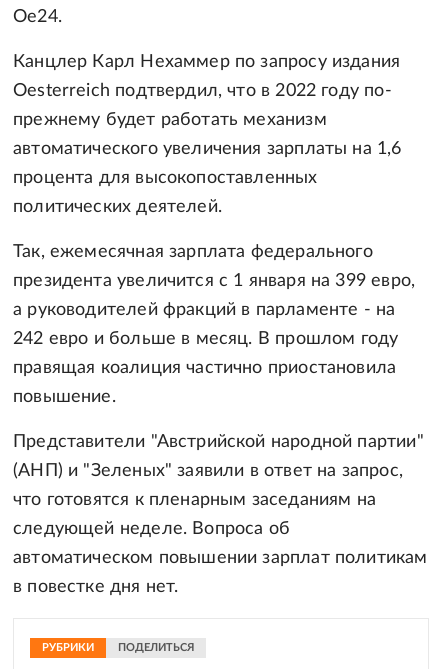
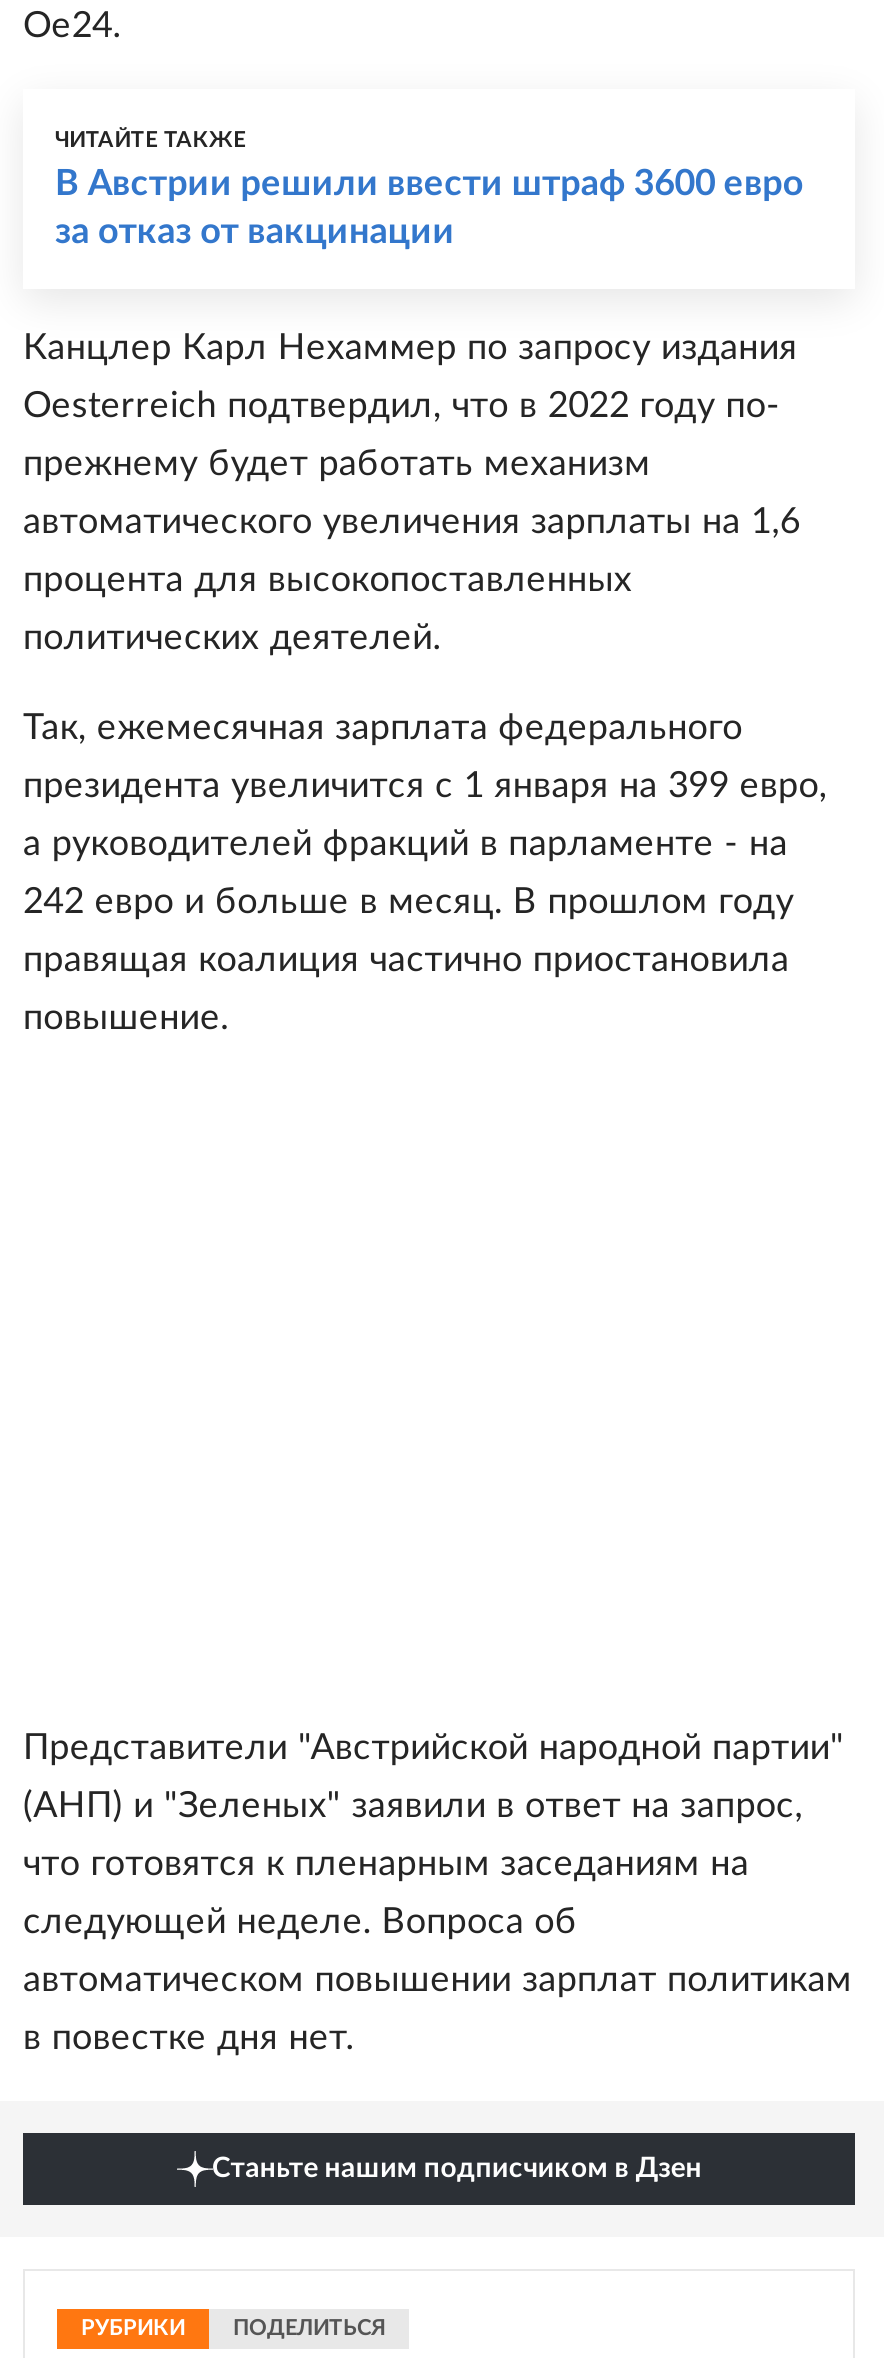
none -> [55,129,803,251] ЧИТАЙТЕ ТАКЖЕ | В Австрии решили ввести штраф 3600 евро | за отказ от вакцинации
none -> [212,2155,702,2183] Станьте нашим подписчиком в Дзен

